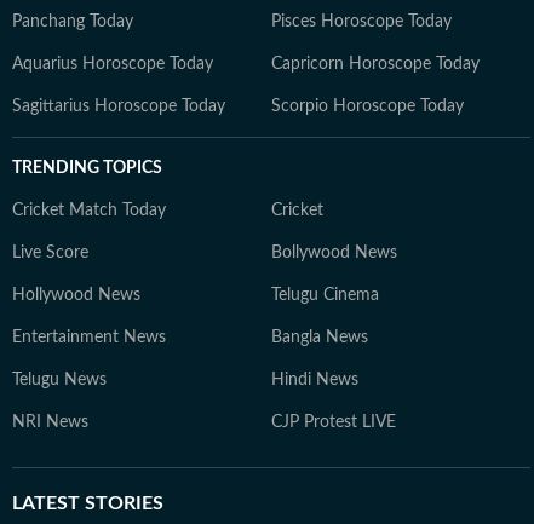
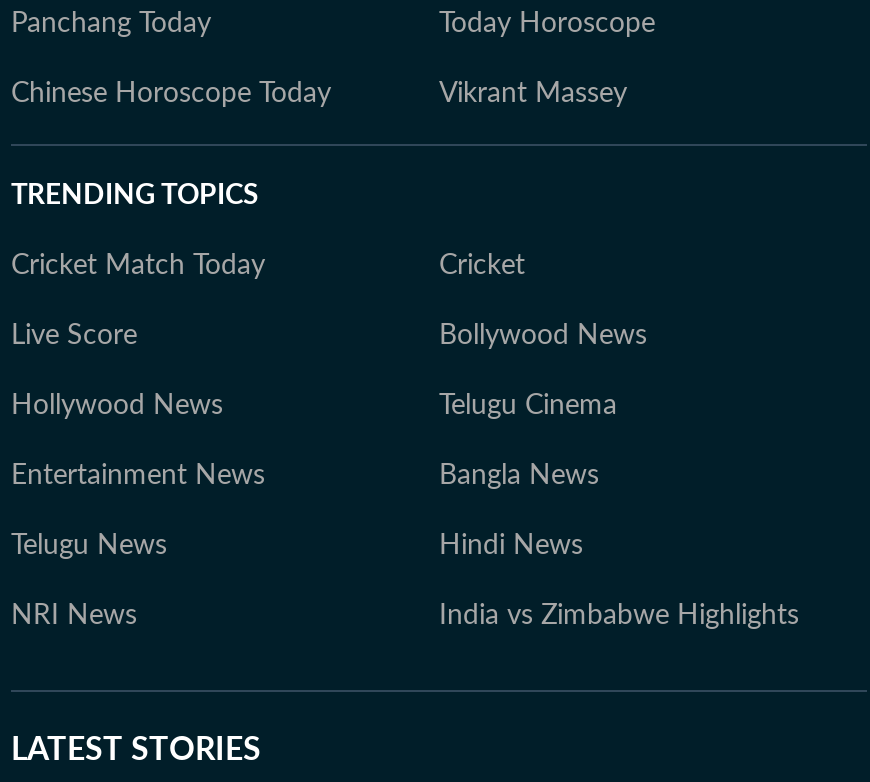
[12,13,480,115] Pisces Horoscope Today | Aquarius Horoscope Today | Capricorn Horoscope Today | Sagittarius Horoscope Today | Scorpio Horoscope Today -> [11,10,655,108] Today Horoscope | Chinese Horoscope Today | Vikrant Massey
[271,414,396,431] CJP Protest LIVE -> [439,602,799,630] India vs Zimbabwe Highlights

